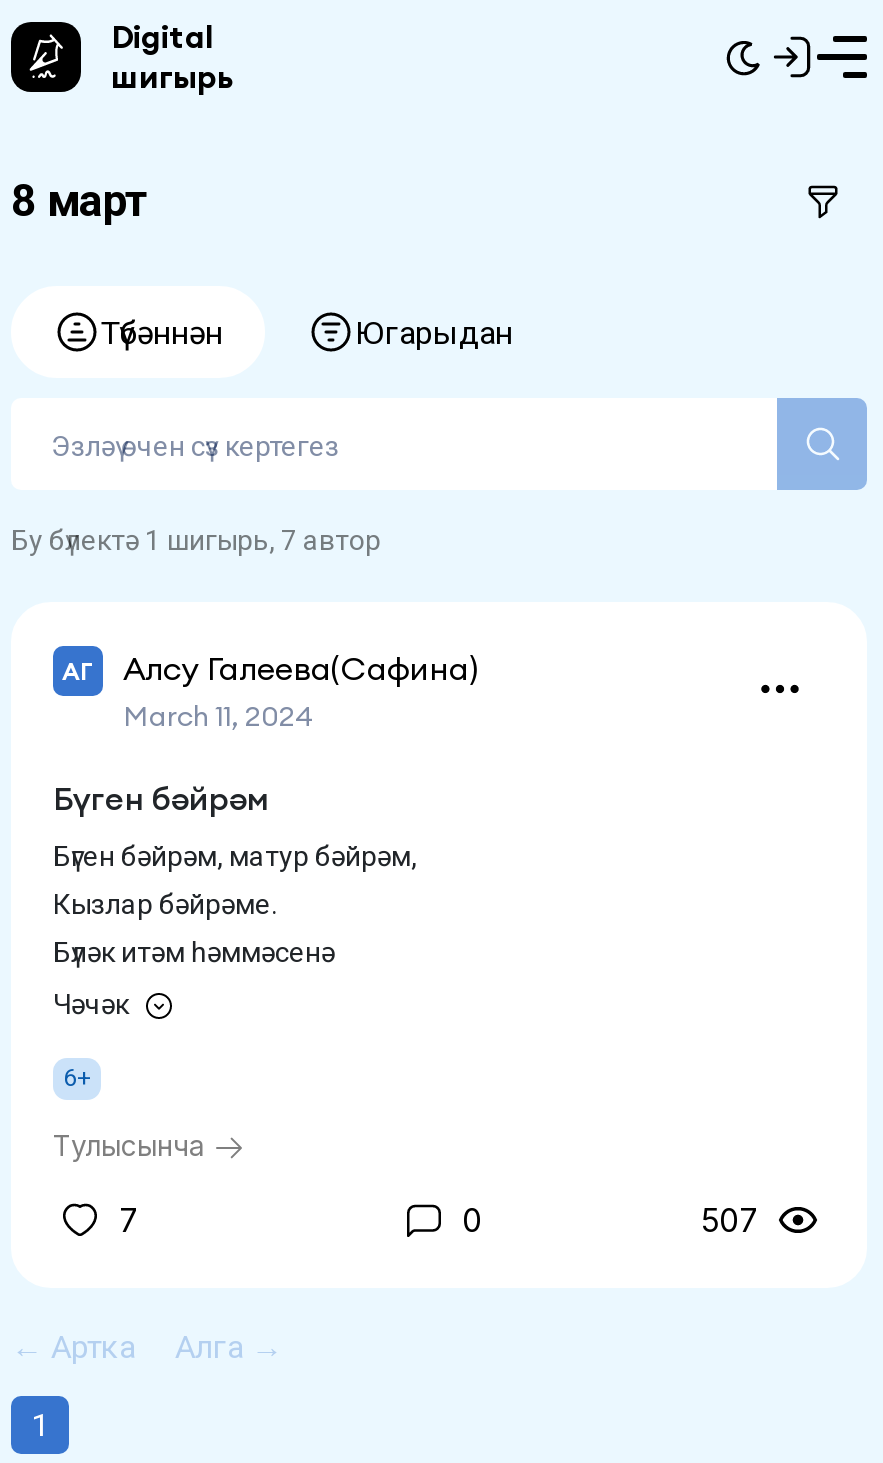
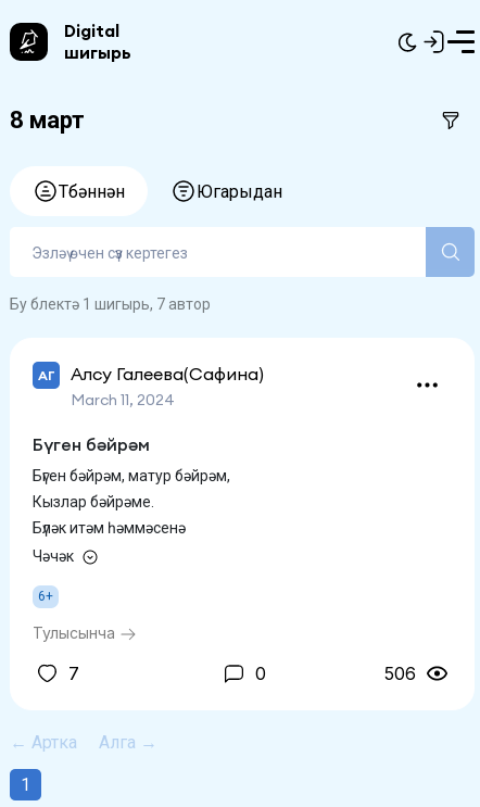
[701,1199,759,1239] 507 -> [384,662,416,684] 506

